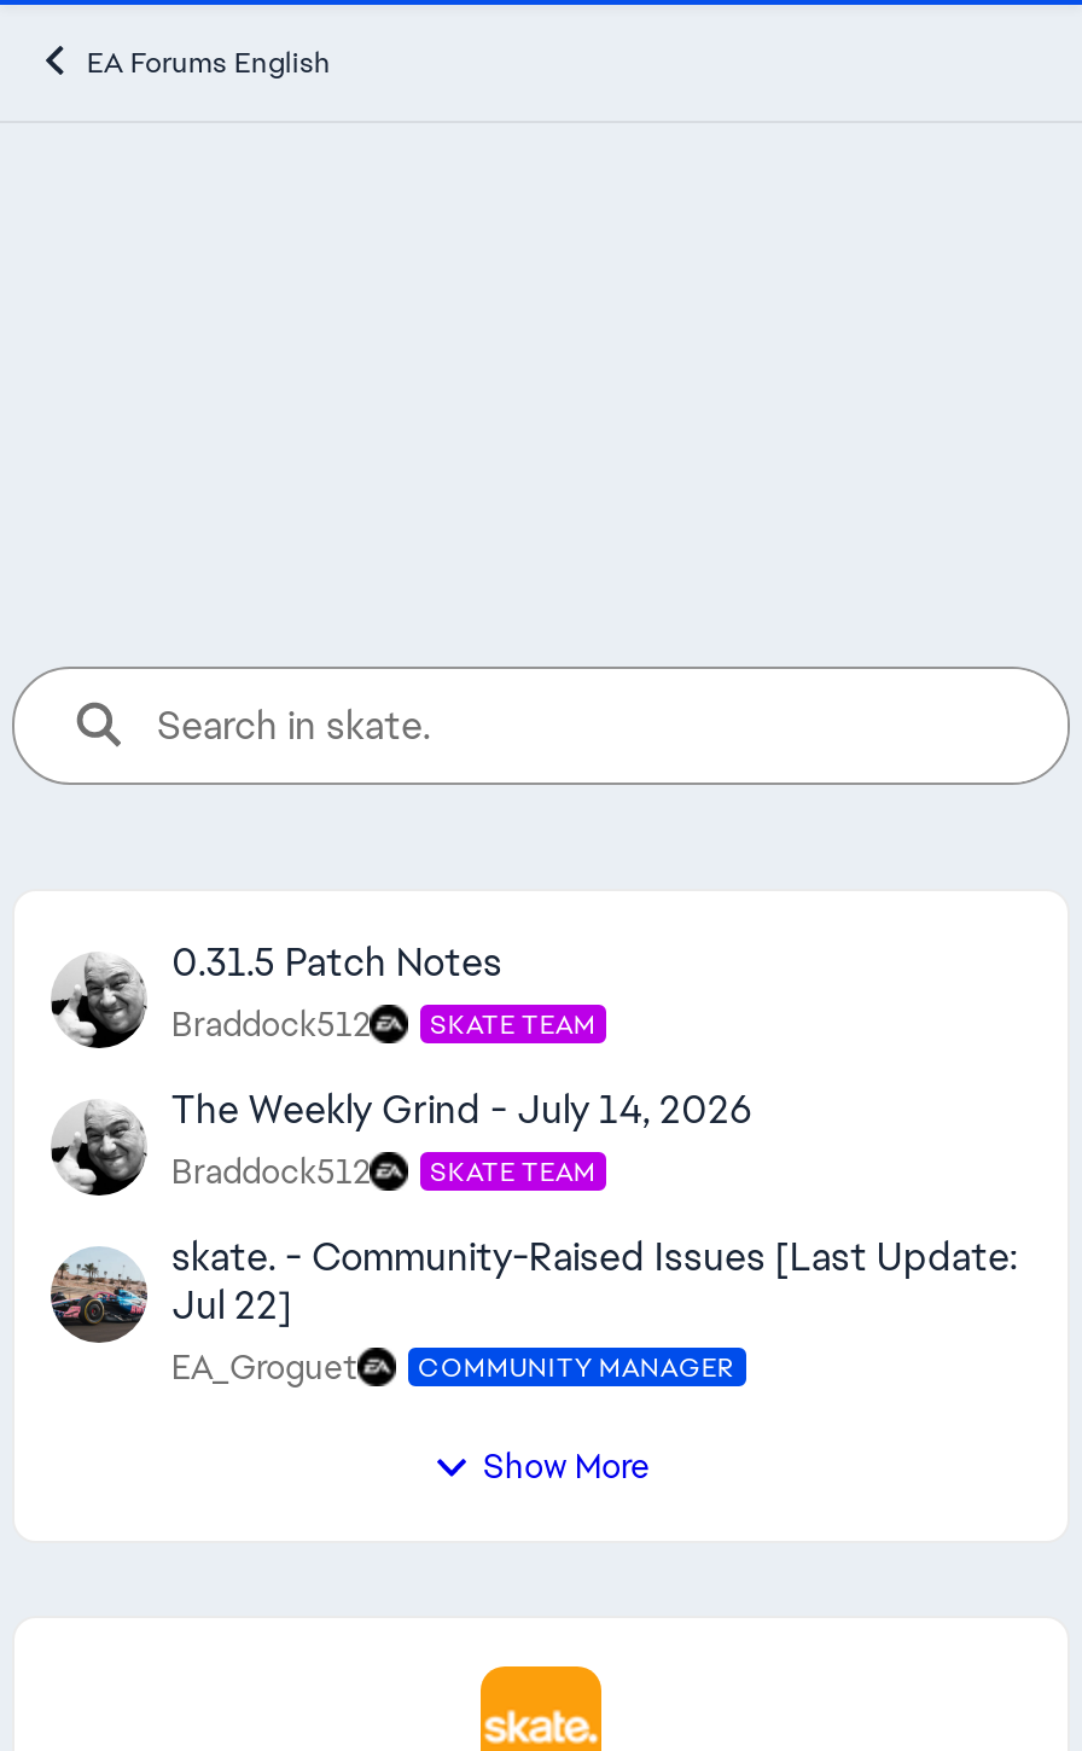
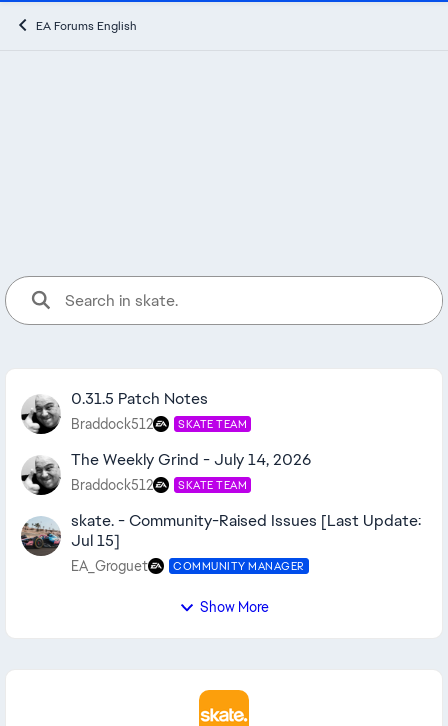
[171,1280,292,1330] Jul 22] -> [71,530,120,551] Jul 15]

